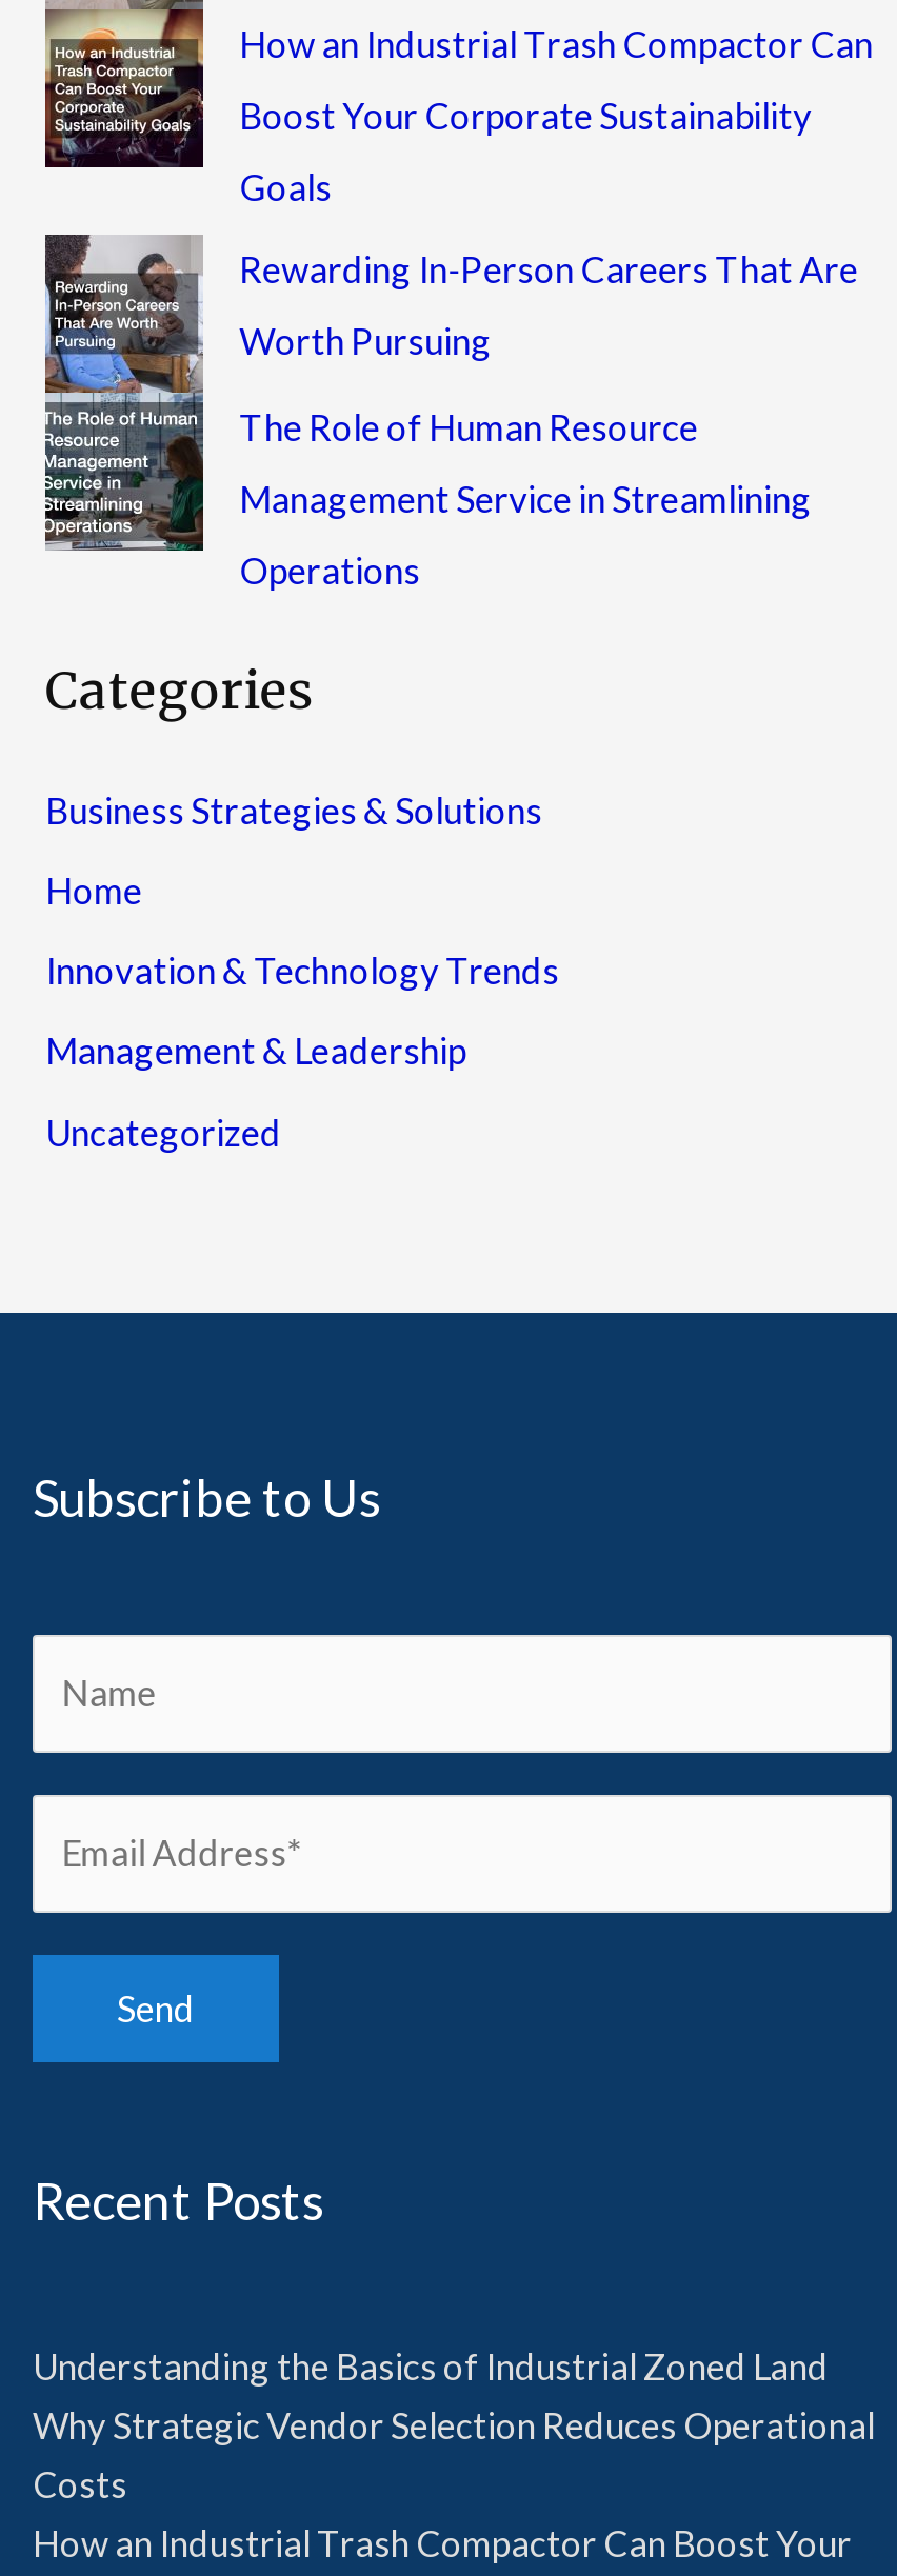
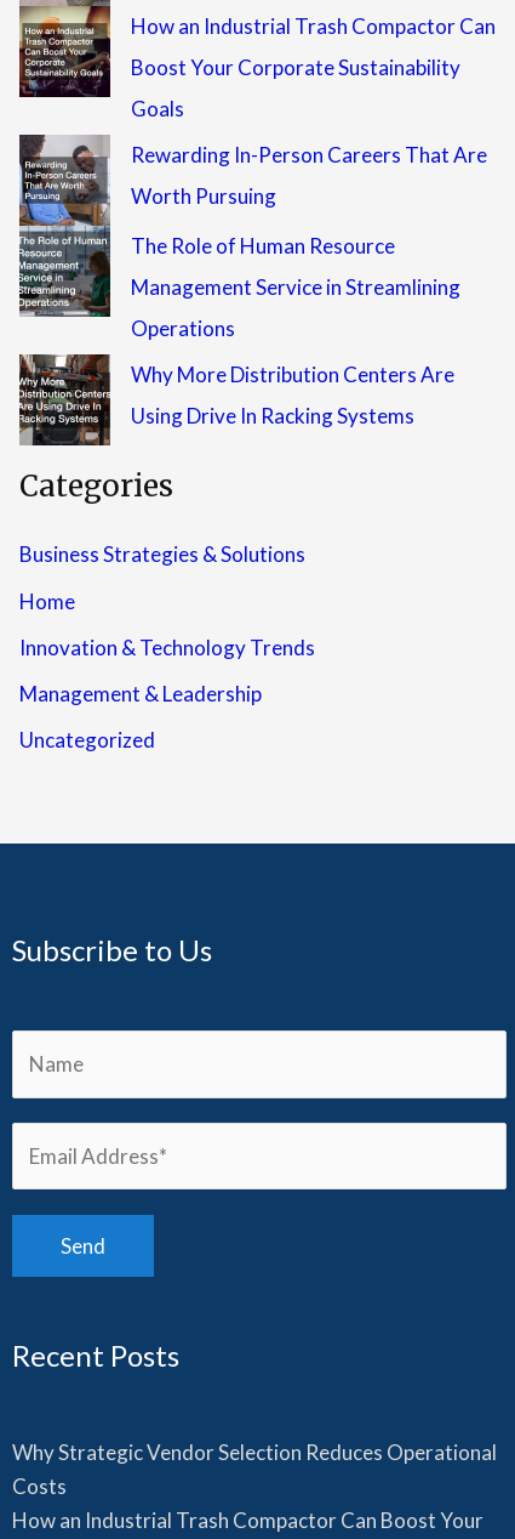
none -> [18,353,455,447] [image] | Why More Distribution Centers Are | Using Drive In Racking Systems
moved [33,658,559,2230] -> [12,467,315,1373]: Categories | Business Strategies & Solutions | Home | Innovation & Technology Trends | Management & Leadership | Uncategorized | Subscribe to Us | Recent Posts
[33,2345,829,2389] Understanding the Basics of Industrial Zoned Land -> none

